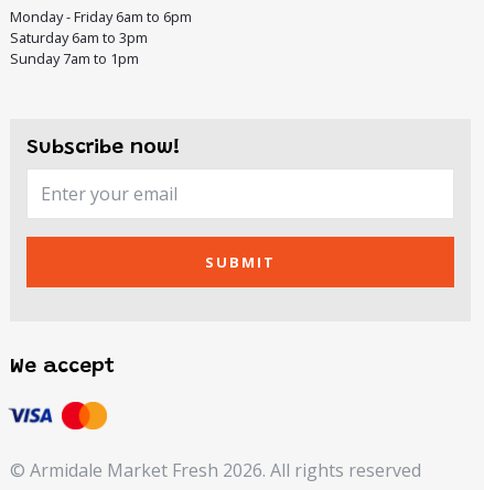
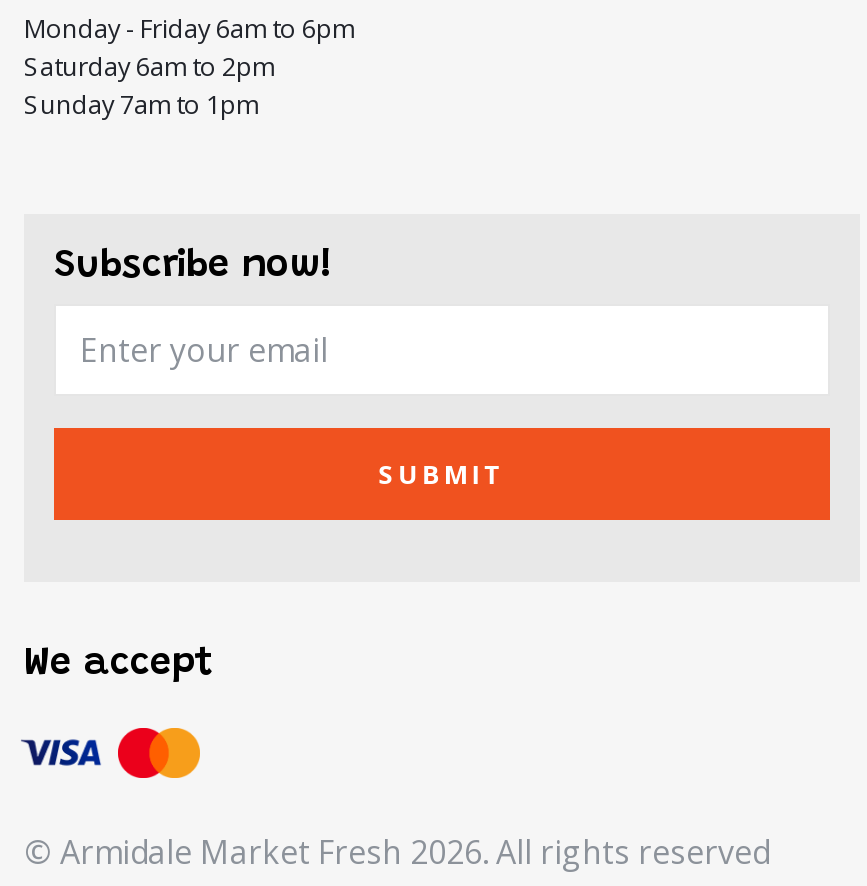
[10,27,148,47] Saturday 6am to 3pm -> [24,47,274,83] Saturday 6am to 2pm

